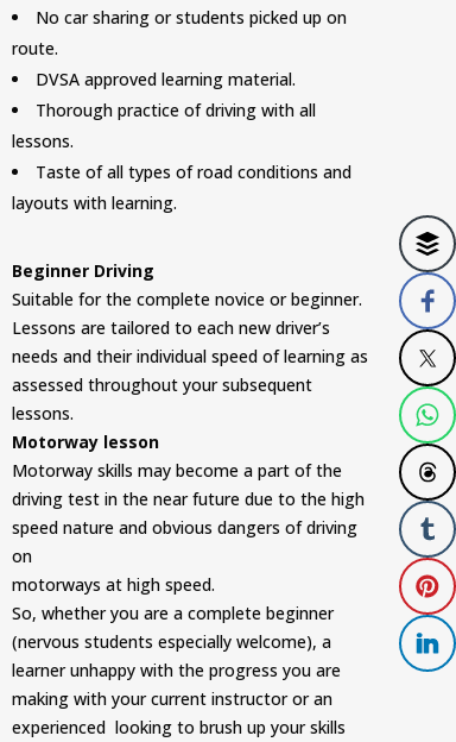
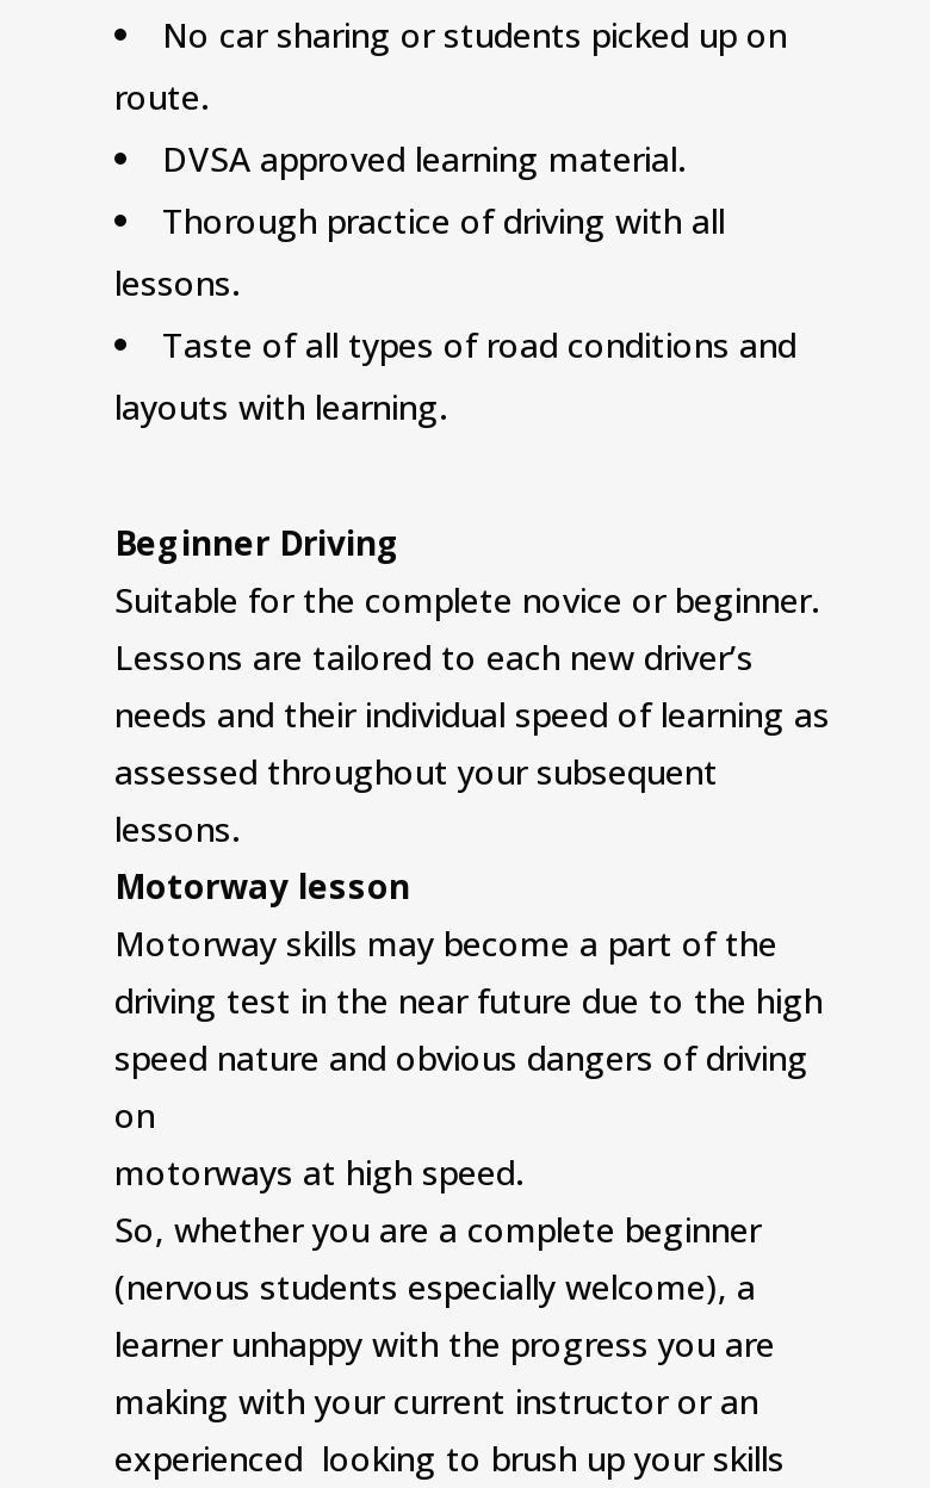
[398,214,452,673] [image] -> none

